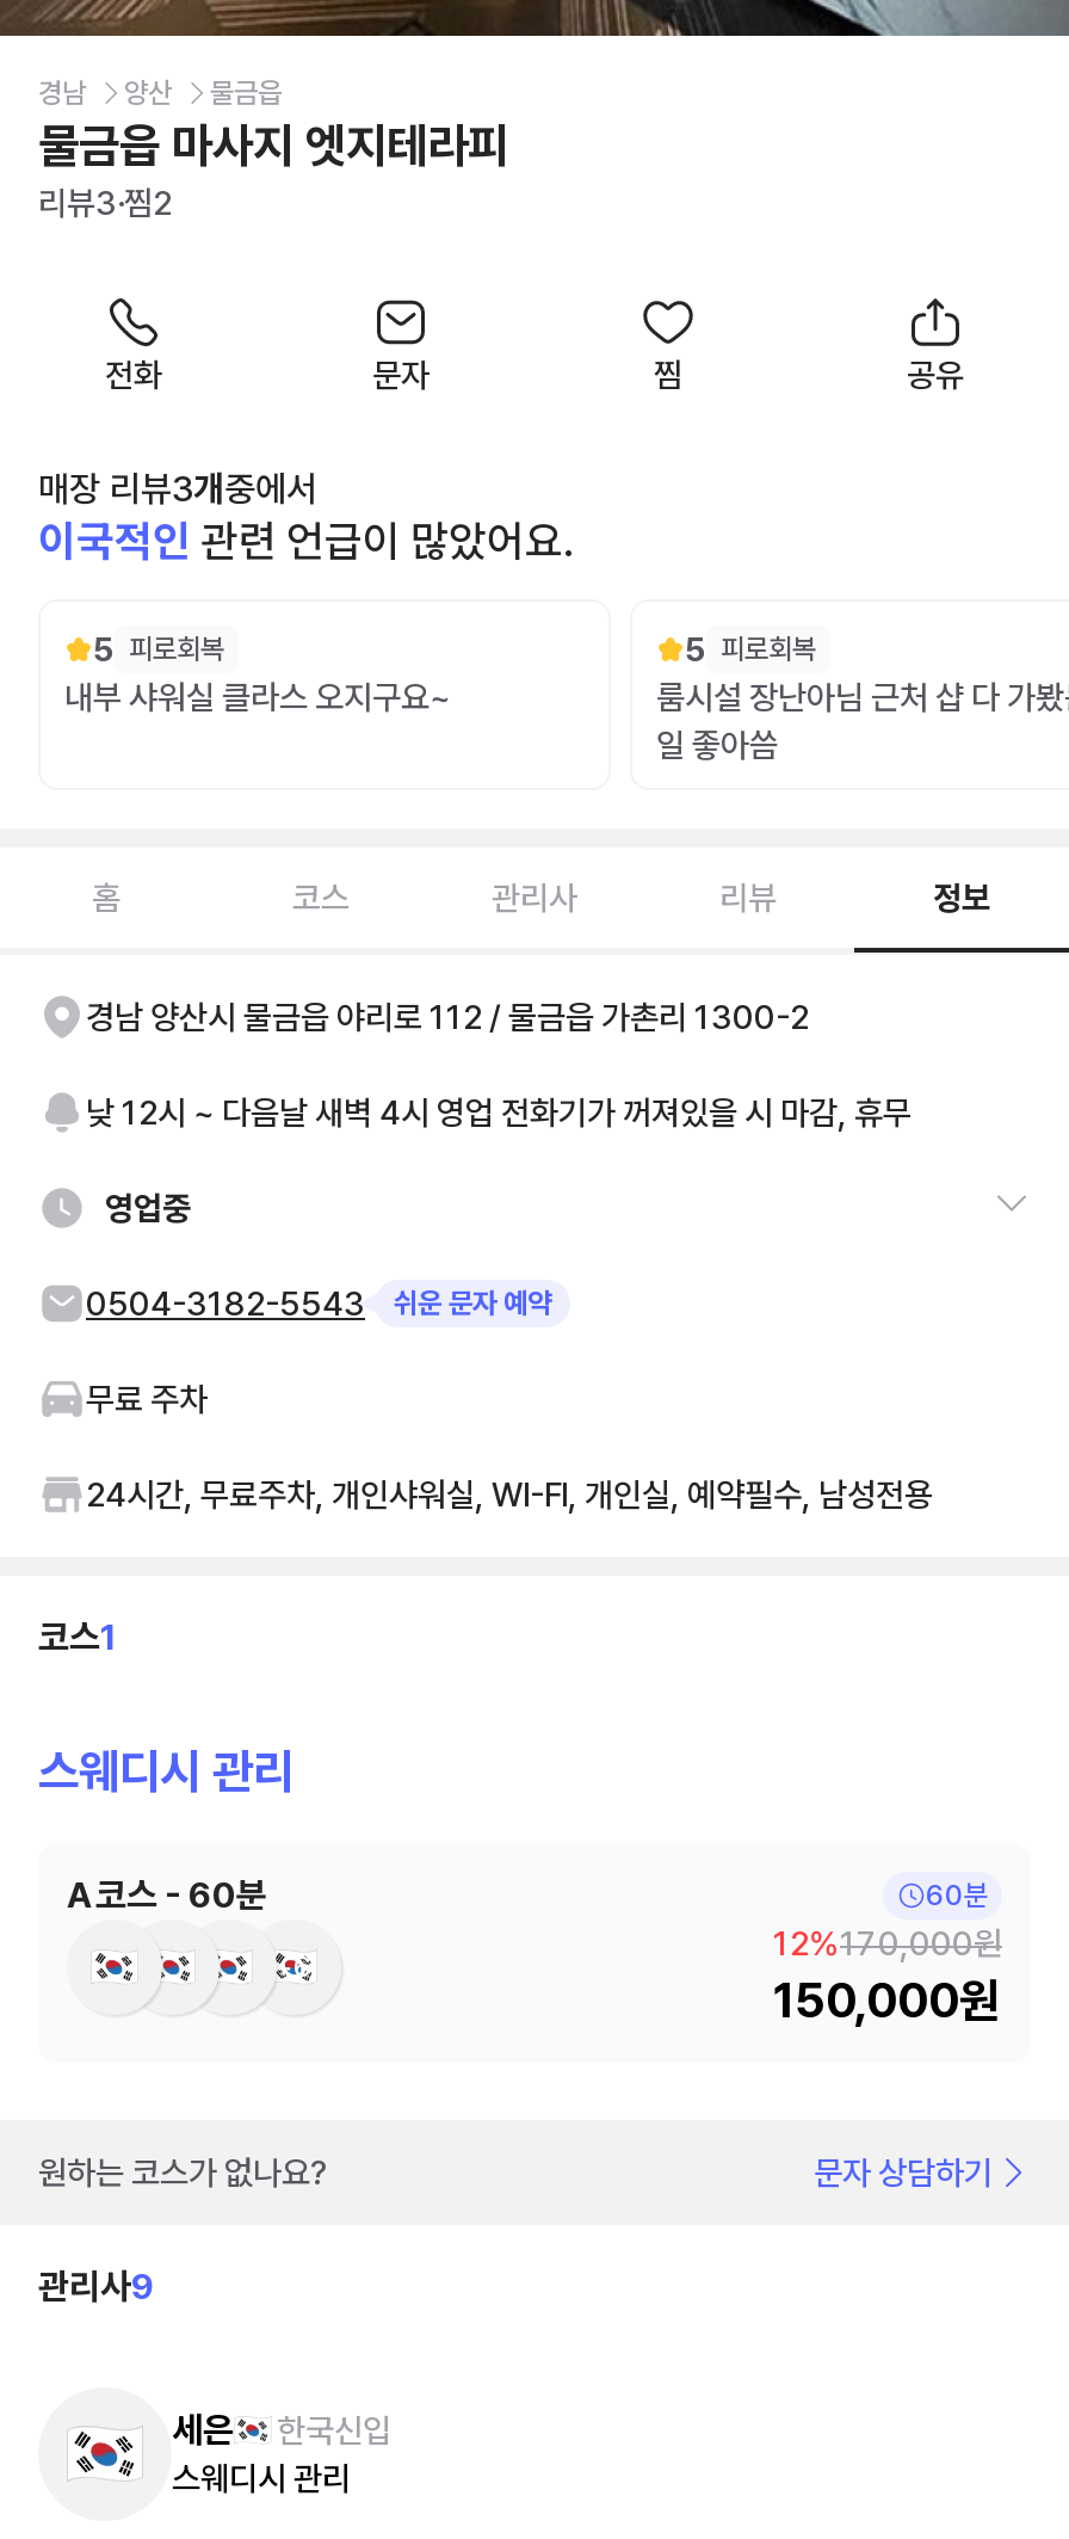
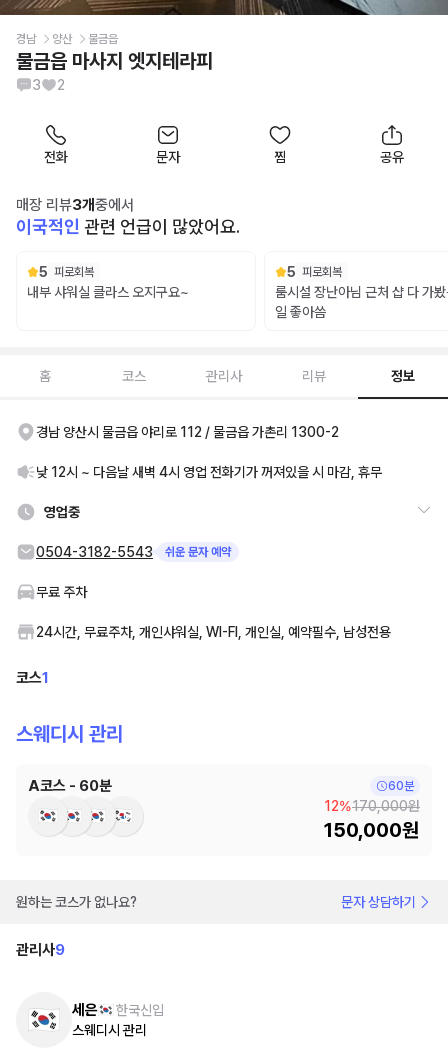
[38,183,172,222] 리뷰3 찜2 -> [32,77,65,93] 3 | 2

